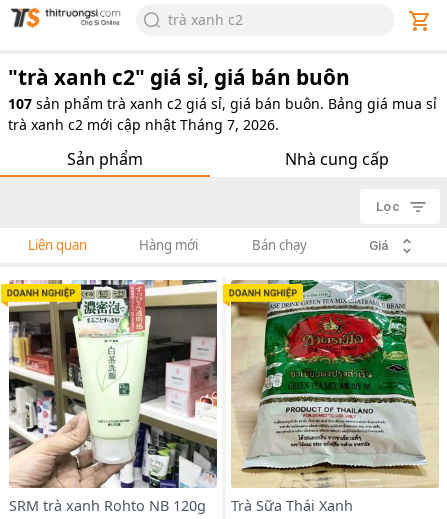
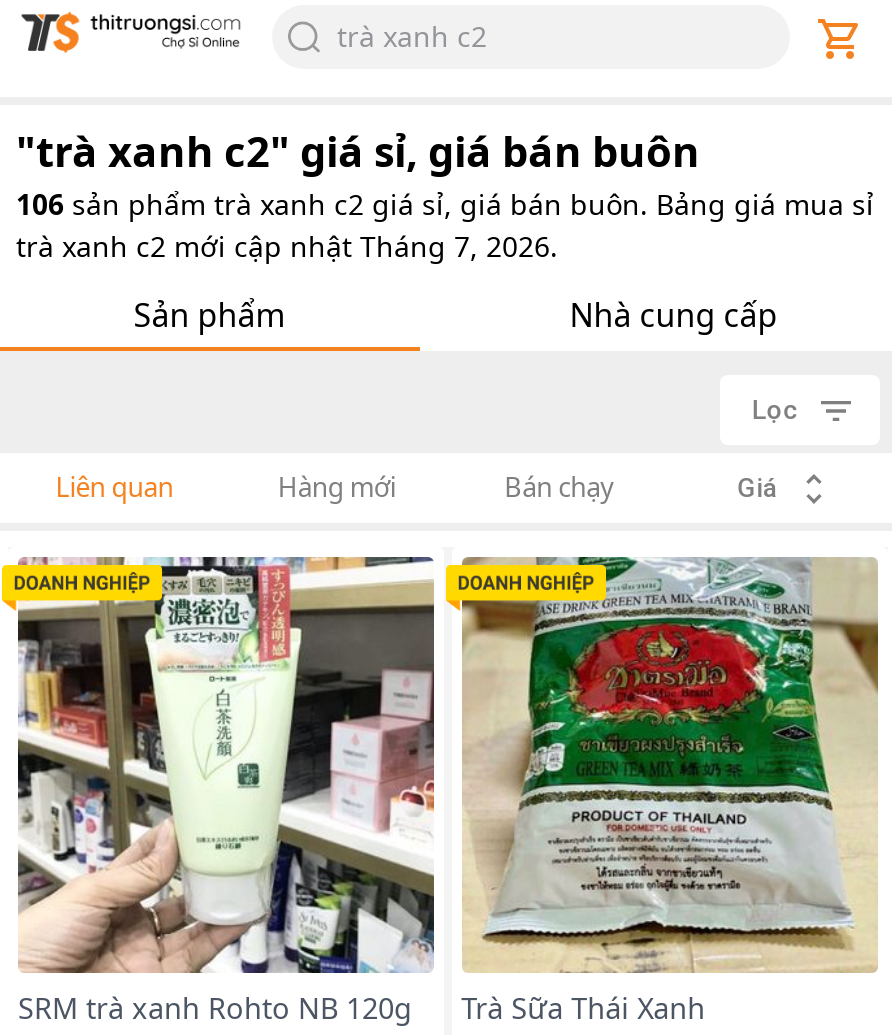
[8,94,437,113] 107 sản phẩm trà xanh c2 giá sỉ, giá bán buôn. Bảng giá mua sỉ -> [16,185,874,223] 106 sản phẩm trà xanh c2 giá sỉ, giá bán buôn. Bảng giá mua sỉ

